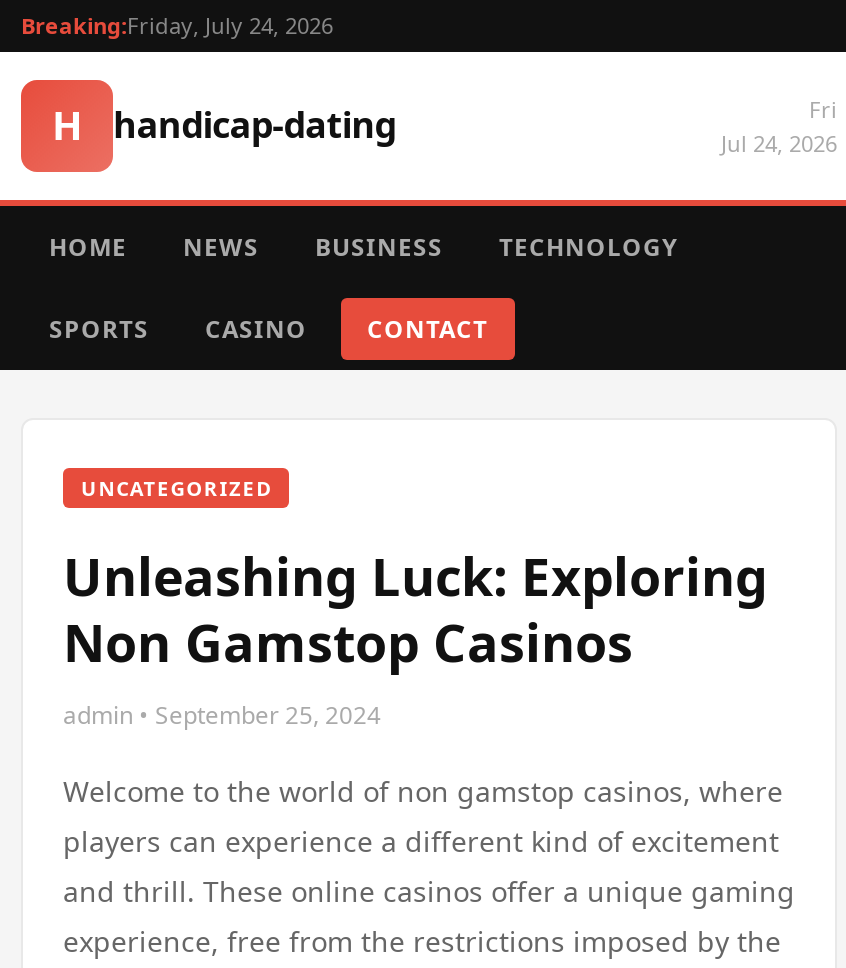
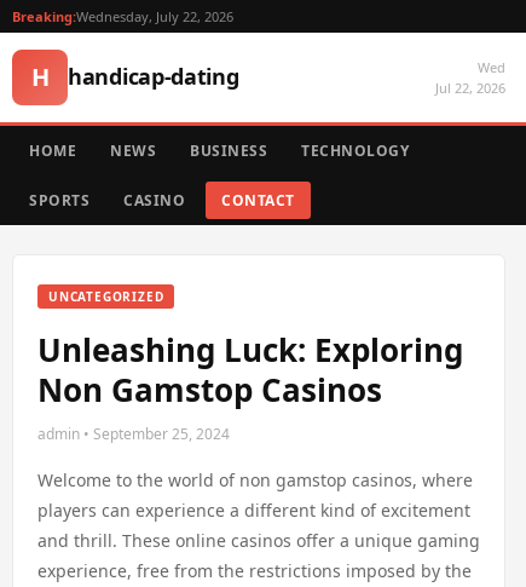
[21,10,333,40] Breaking:Friday, July 24, 2026 -> [12,7,233,25] Breaking:Wednesday, July 22, 2026
[721,94,837,158] Fri | Jul 24, 2026 -> [435,58,505,97] Wed | Jul 22, 2026

